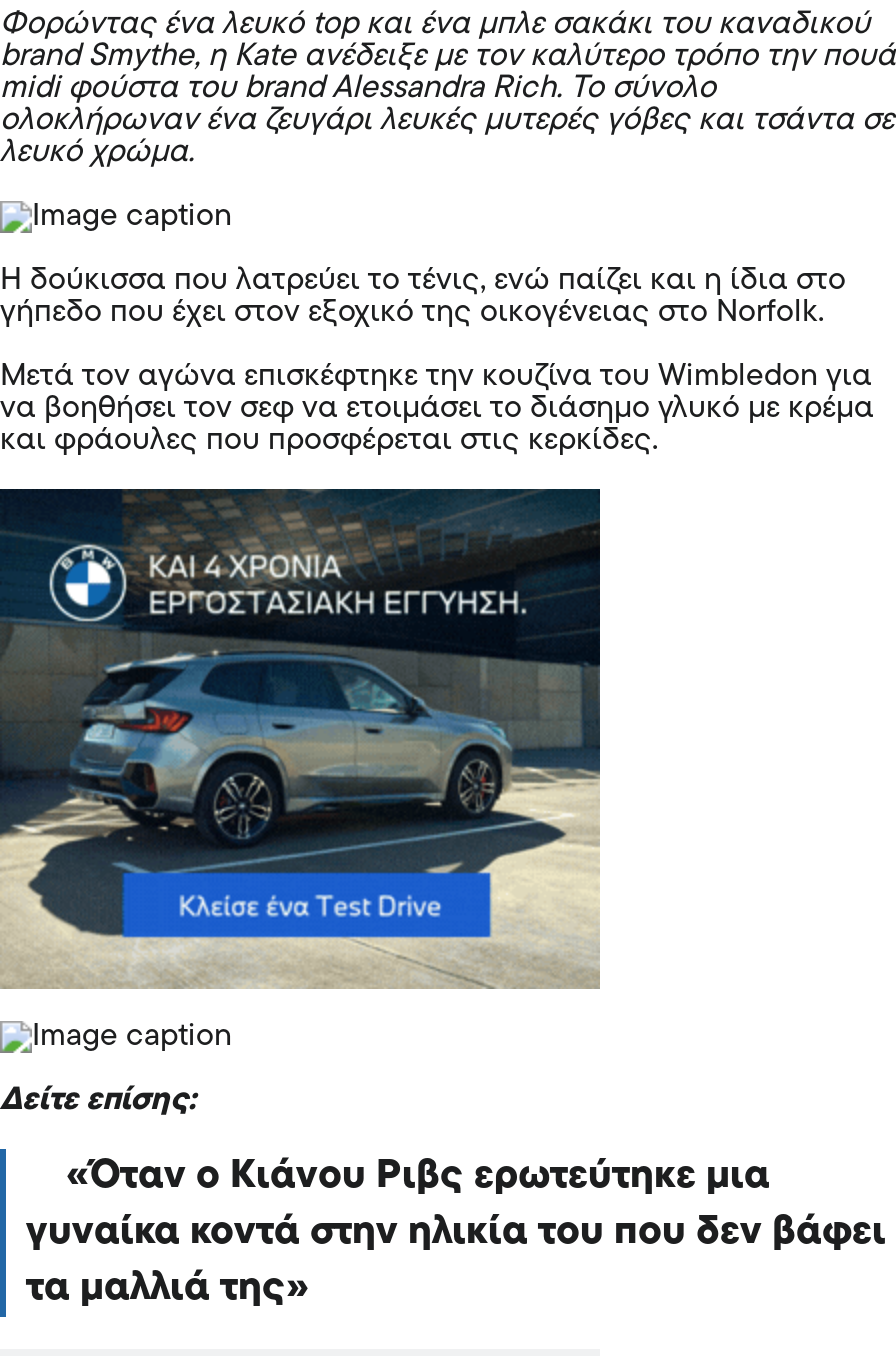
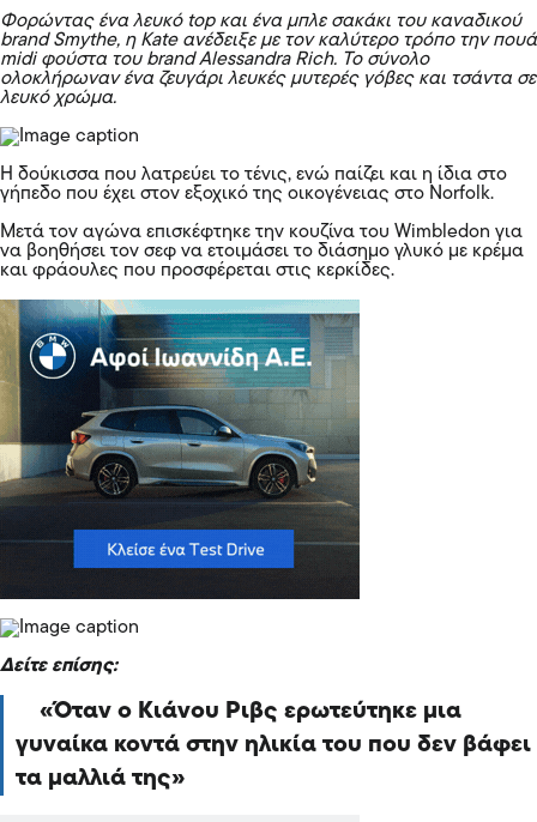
[6,487,602,989] [image] -> [4,298,361,600] [image]

